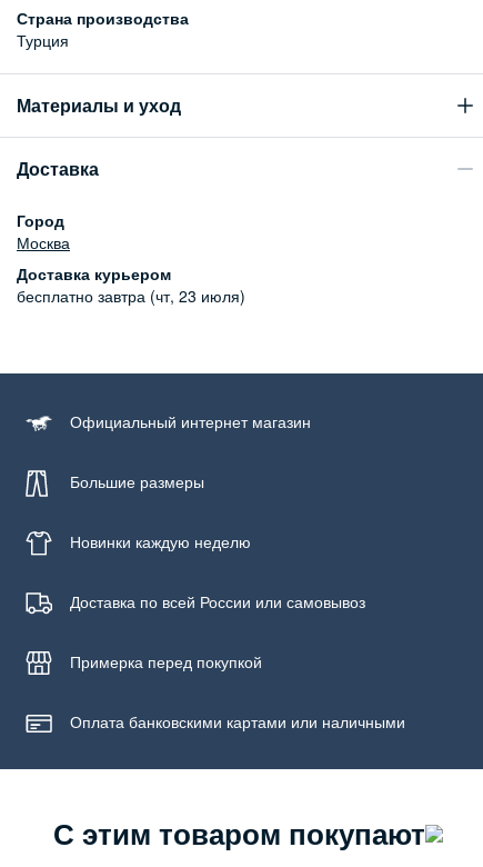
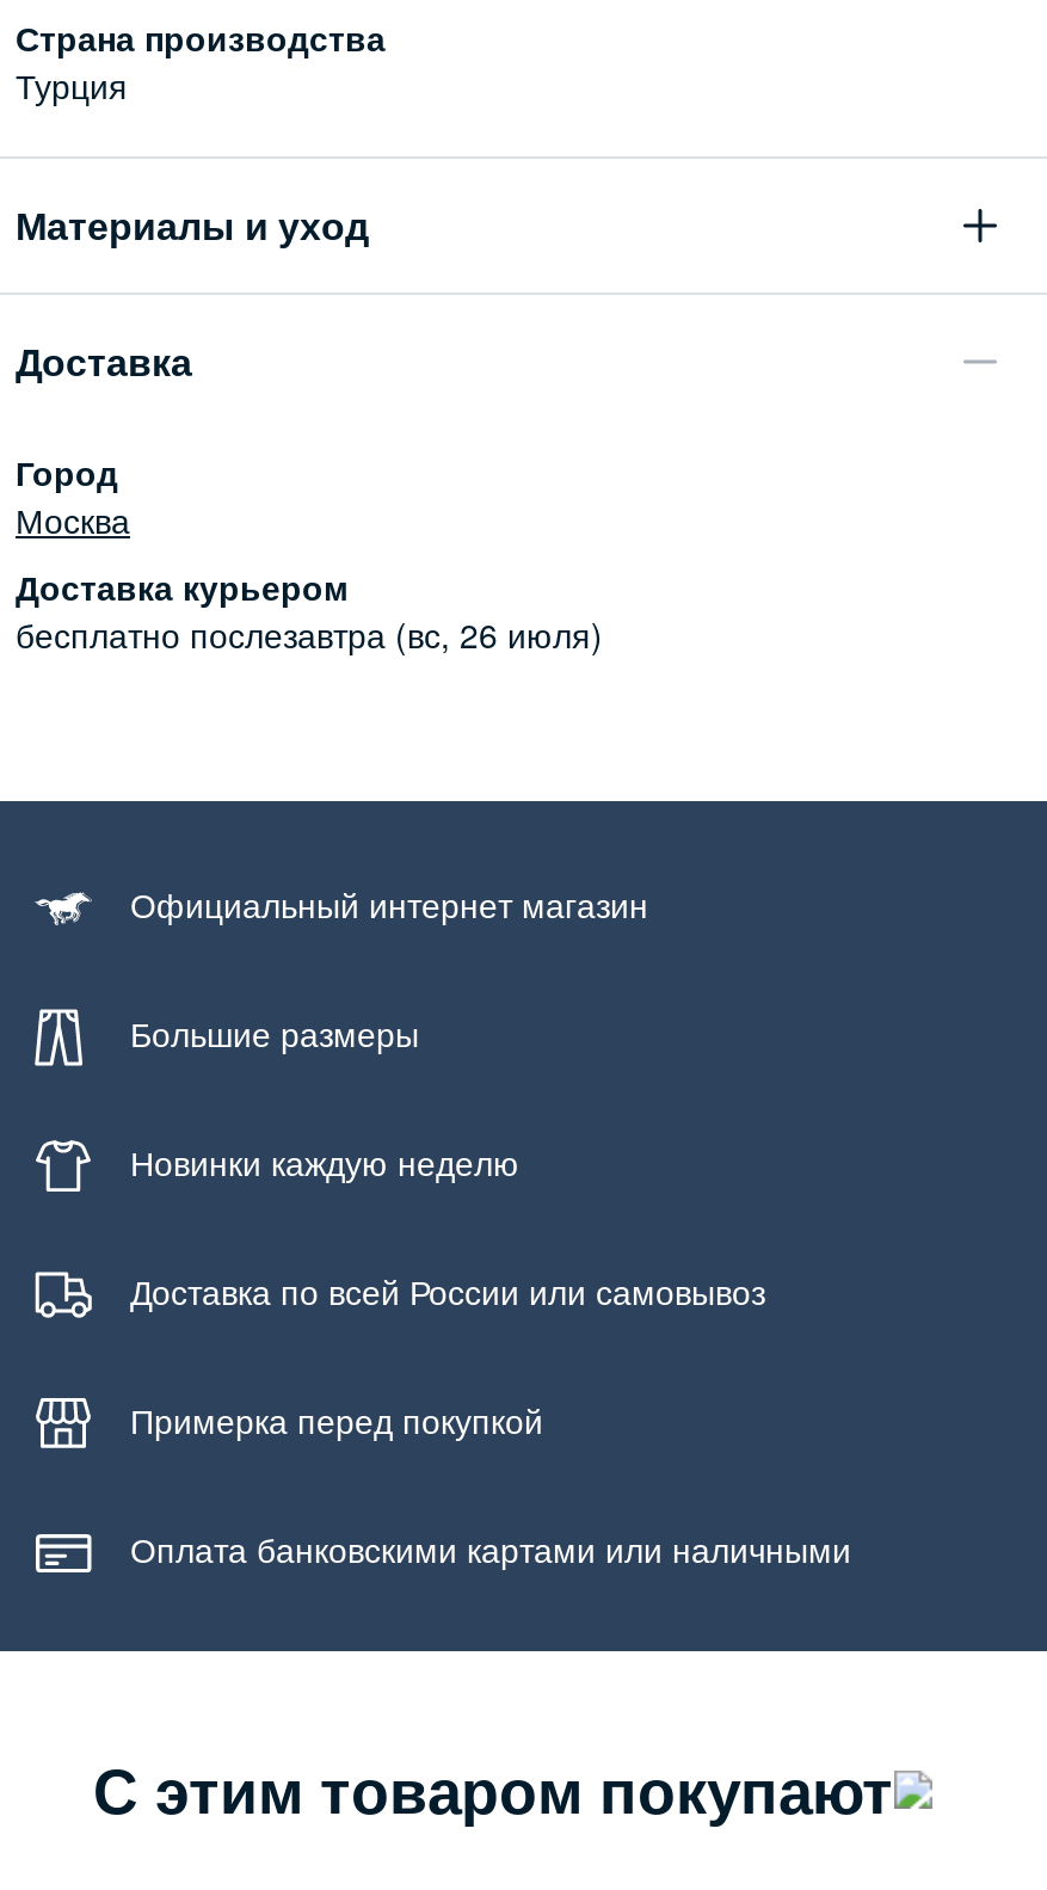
[17,284,245,306] бесплатно завтра (чт, 23 июля) -> [16,609,603,657] бесплатно послезавтра (вс, 26 июля)

